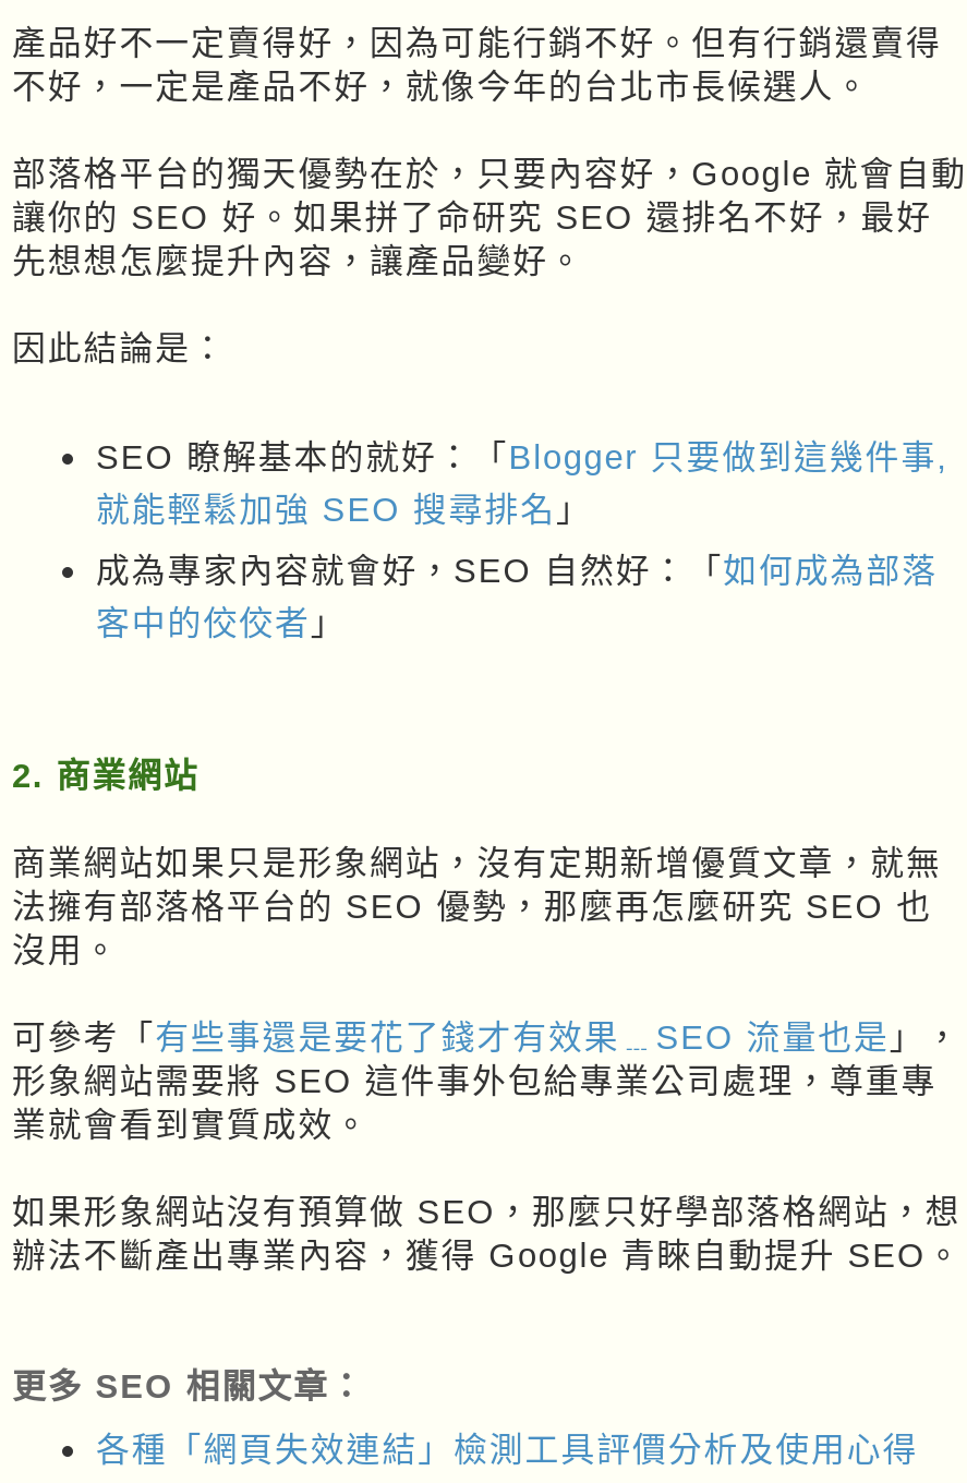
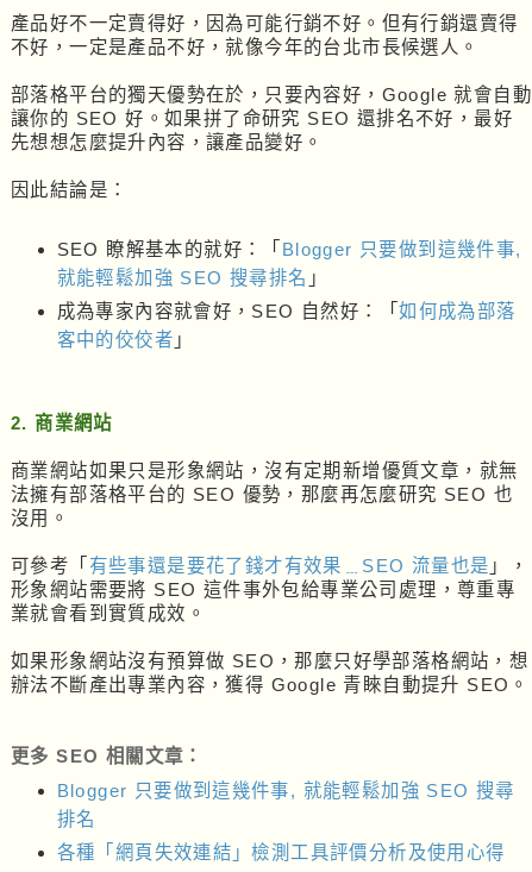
none -> [57,781,515,830] Blogger 只要做到這幾件事, 就能輕鬆加強 SEO 搜尋 | 排名

